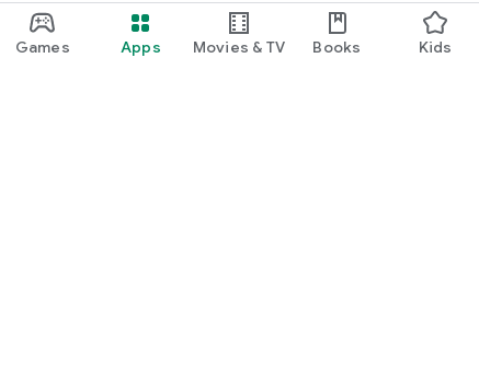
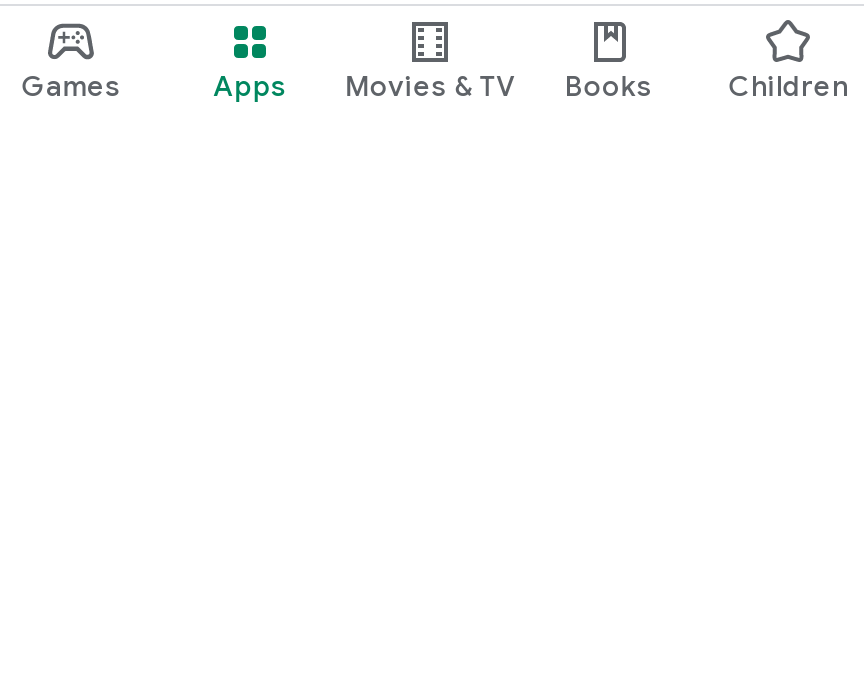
[418,37,452,56] Kids -> [728,67,848,103] Children

